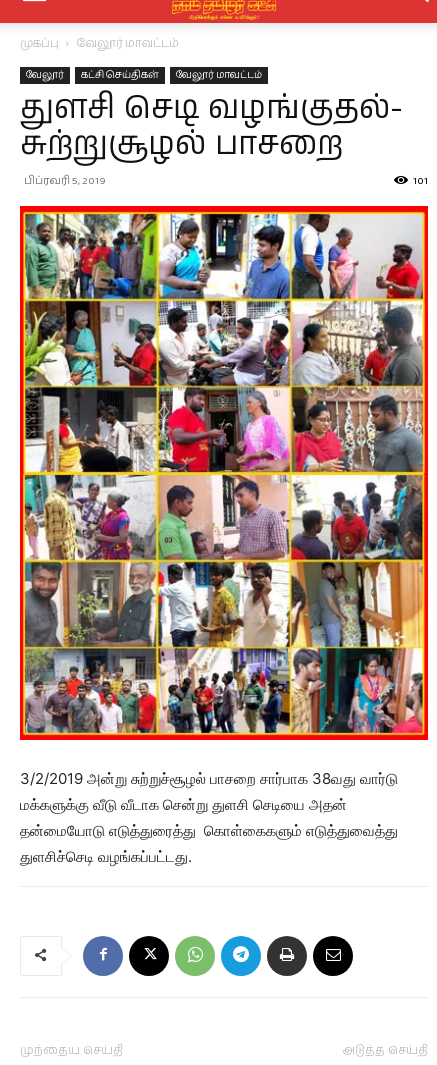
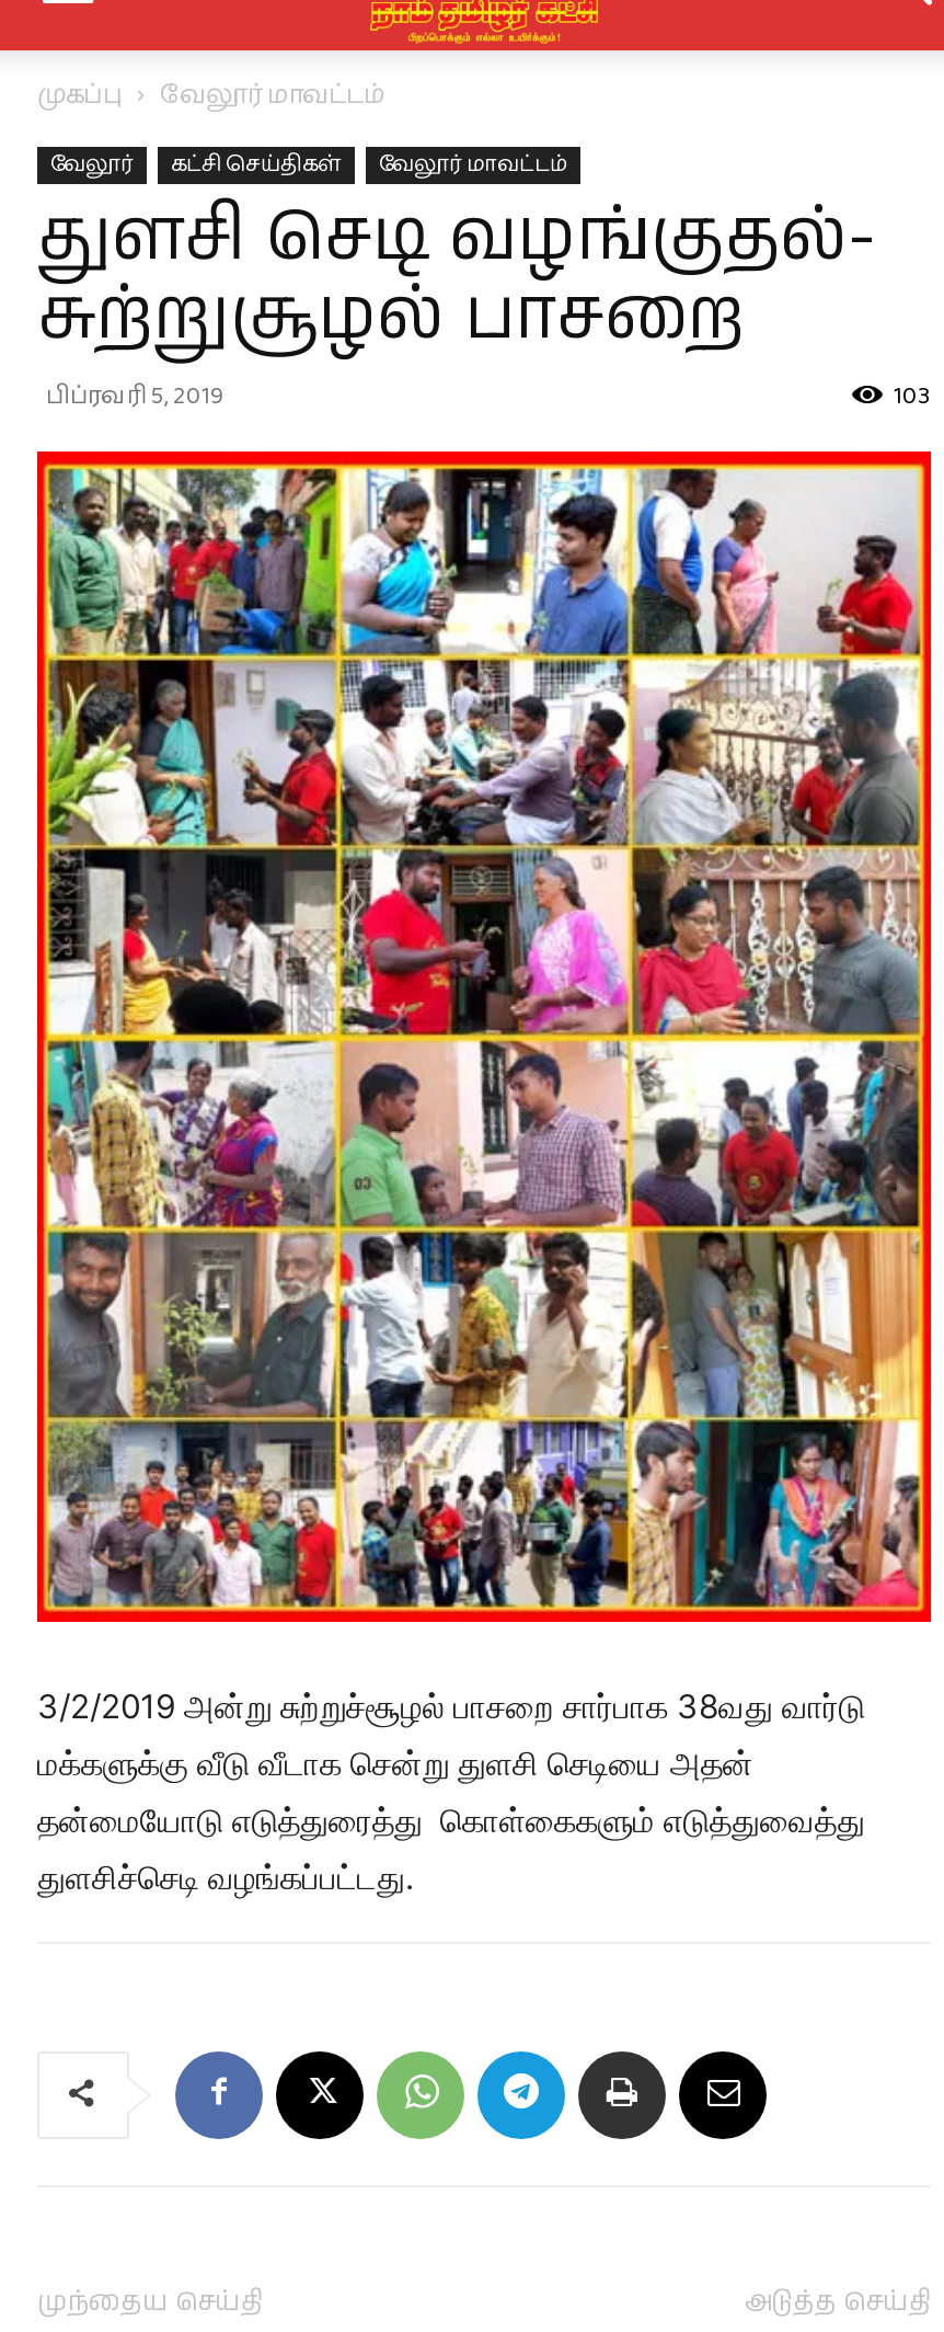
[413,172,428,189] 101 -> [894,377,931,414] 103

